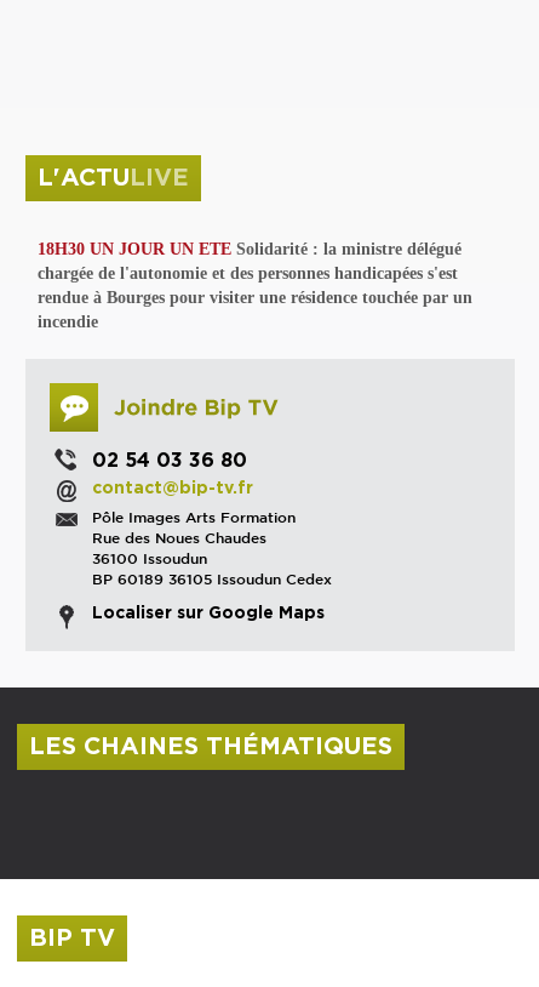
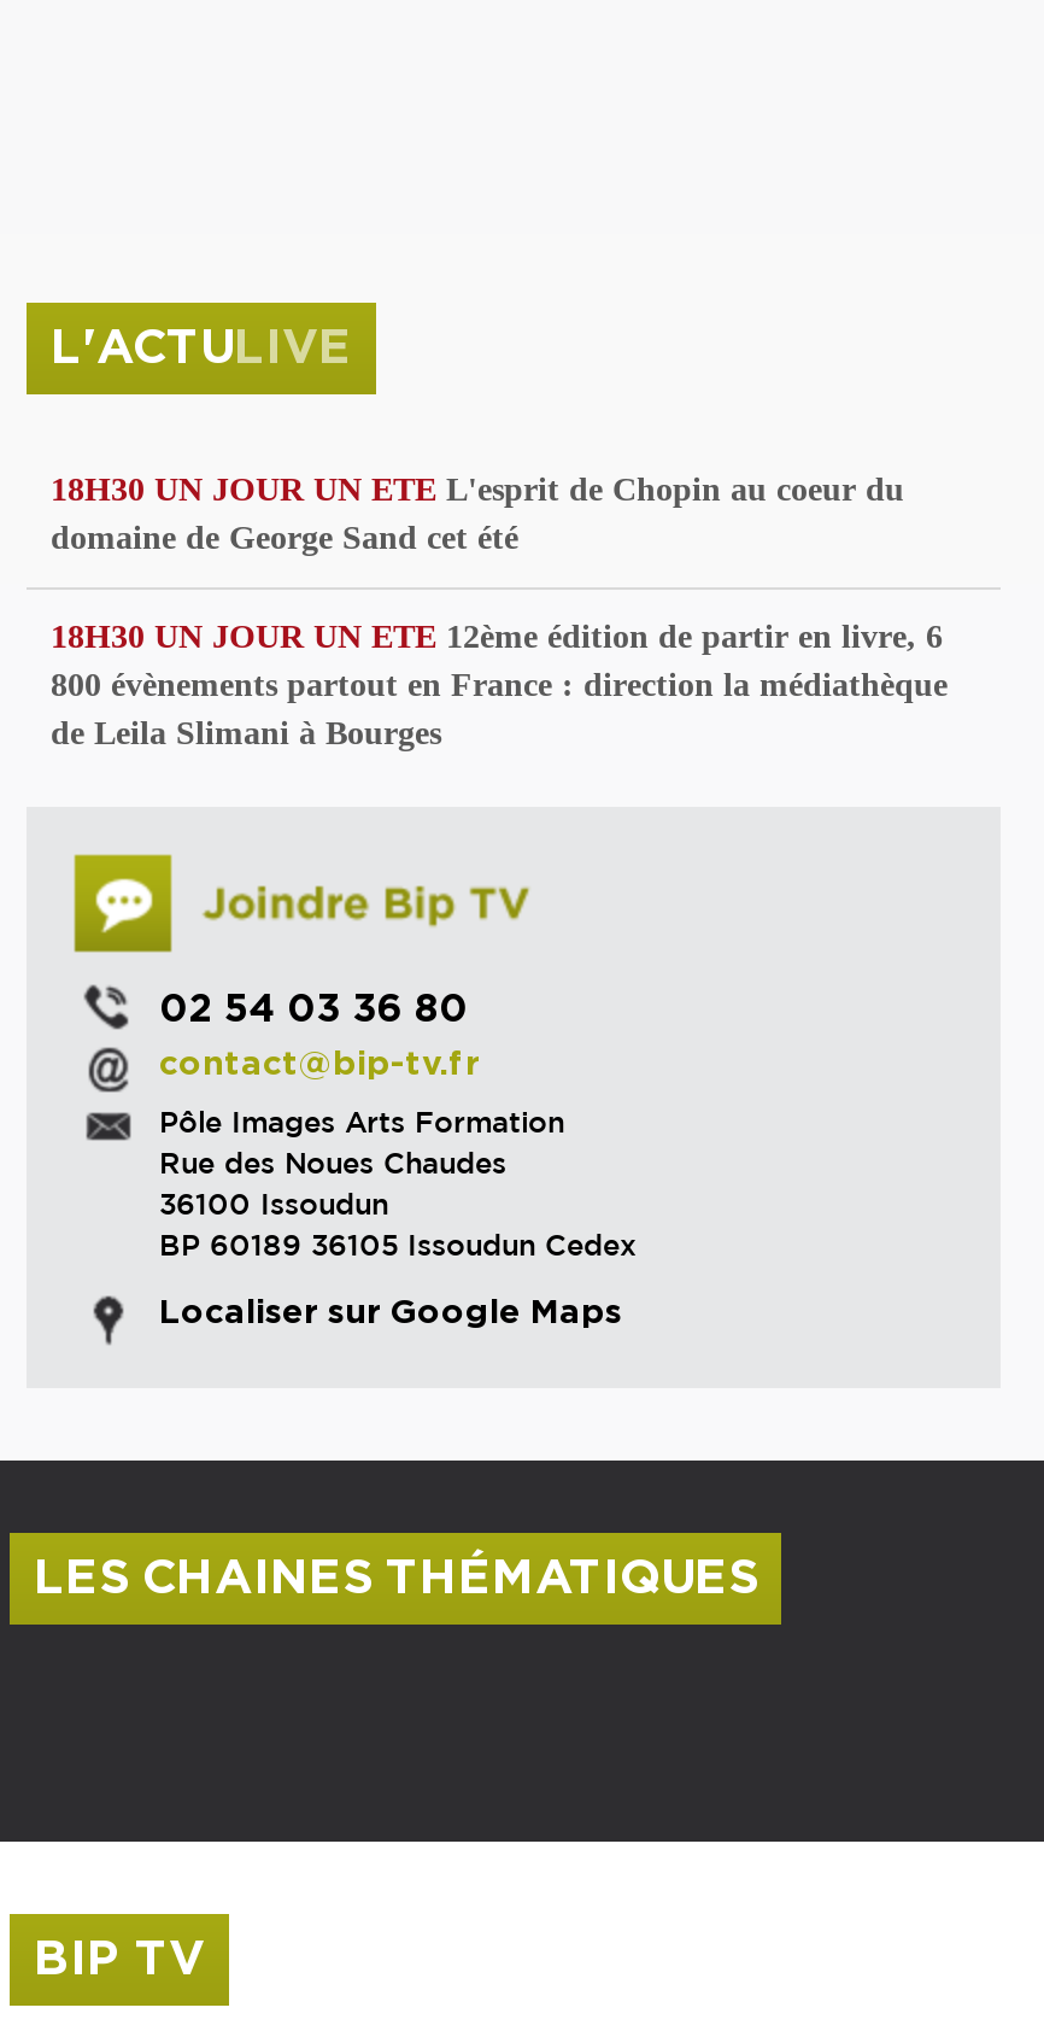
[38,240,472,331] 18H30 UN JOUR UN ETE Solidarité : la ministre délégué | chargée de l'autonomie et des personnes handicapées s'est | rendue à Bourges pour visiter une résidence touchée par un | incendie -> [51,472,948,751] 18H30 UN JOUR UN ETE L'esprit de Chopin au coeur du | domaine de George Sand cet été | 18H30 UN JOUR UN ETE 12ème édition de partir en livre, 6 | 800 évènements partout en France : direction la médiathèque | de Leila Slimani à Bourges

